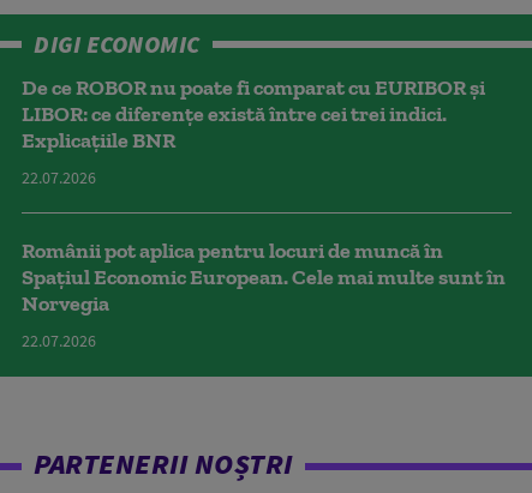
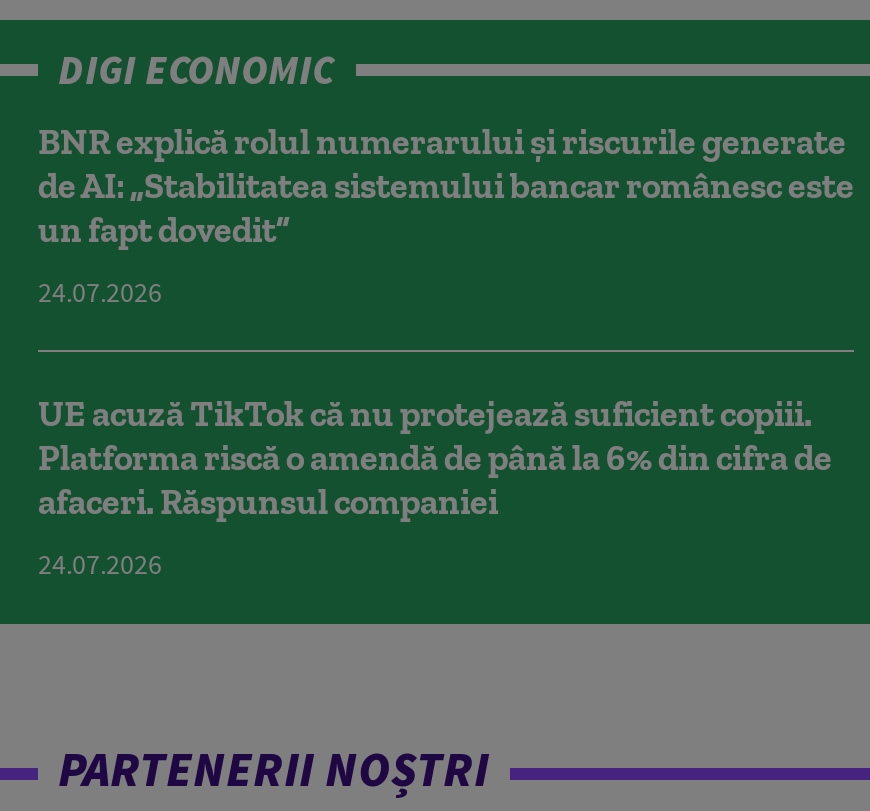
[22,74,485,154] De ce ROBOR nu poate fi comparat cu EURIBOR și | LIBOR: ce diferențe există între cei trei indici. | Explicațiile BNR -> [38,120,854,252] BNR explică rolul numerarului și riscurile generate | de AI: „Stabilitatea sistemului bancar românesc este | un fapt dovedit”
[22,167,96,188] 22.07.2026 -> [38,274,162,310] 24.07.2026
[22,238,506,317] Românii pot aplica pentru locuri de muncă în | Spațiul Economic European. Cele mai multe sunt în | Norvegia -> [38,392,832,524] UE acuză TikTok că nu protejează suficient copiii. | Platforma riscă o amendă de până la 6% din cifra de | afaceri. Răspunsul companiei
[22,330,96,351] 22.07.2026 -> [38,546,162,582] 24.07.2026

